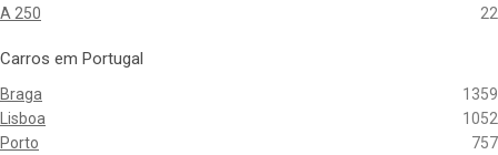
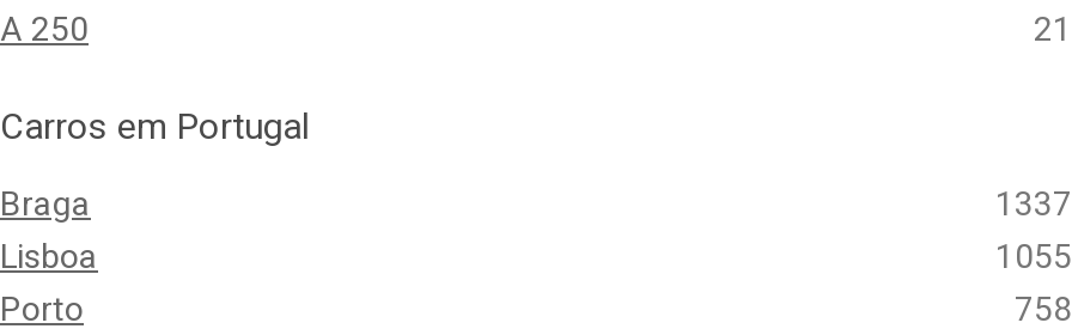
[480,4,498,22] 22 -> [1034,10,1072,48] 21
[462,85,498,103] 1359 -> [995,184,1072,223] 1337
[462,110,498,127] 1052 -> [995,237,1072,275] 1055
[471,134,498,152] 757 -> [1015,290,1072,328] 758

